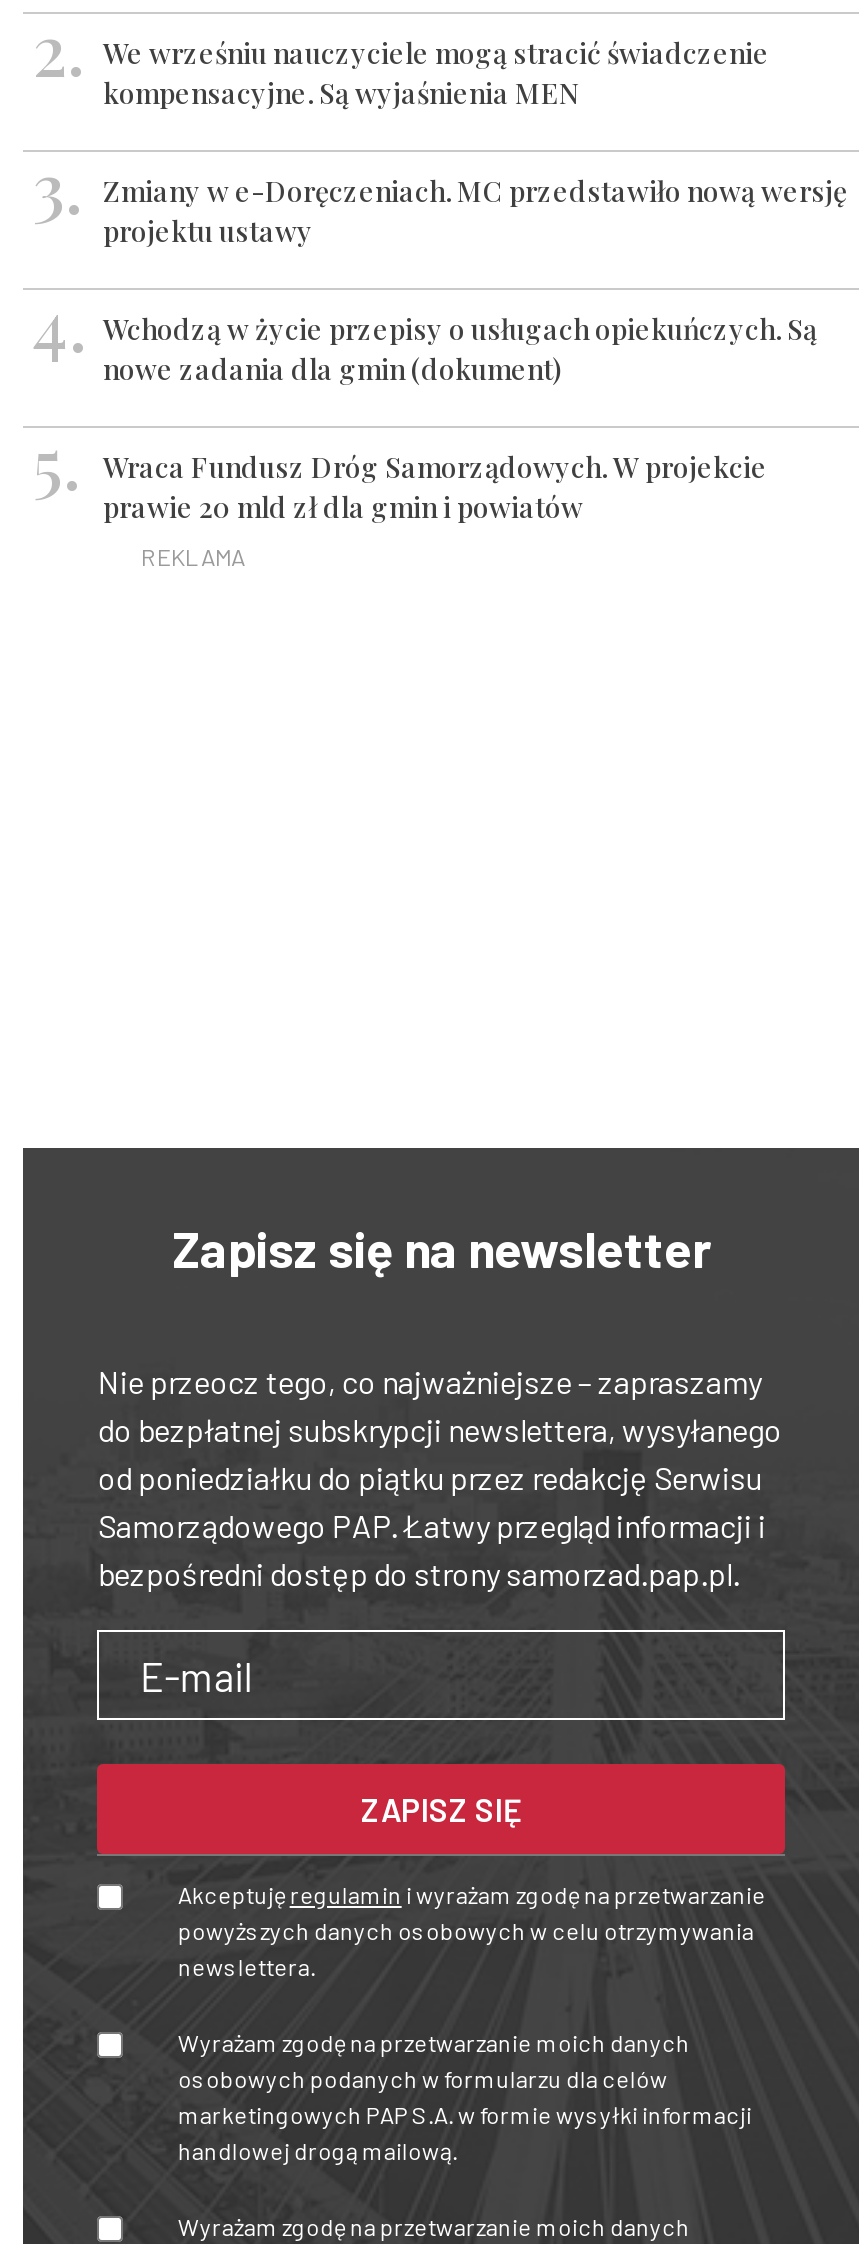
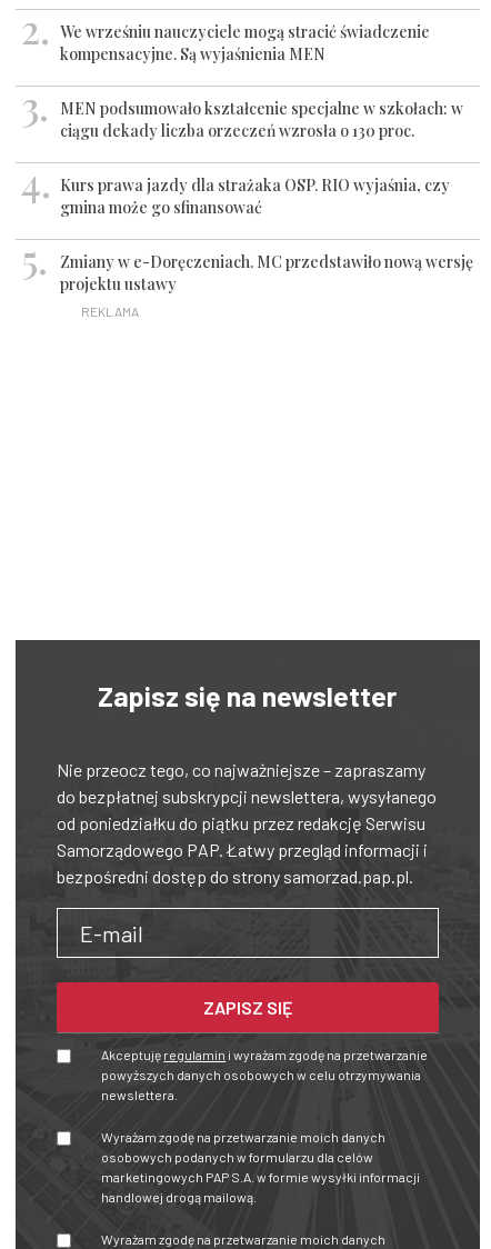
none -> [60,98,463,218] MEN podsumowało kształcenie specjalne w szkołach: w | ciągu dekady liczba orzeczeń wzrosła o 130 proc. | Kurs prawa jazdy dla strażaka OSP. RIO wyjaśnia, czy | gmina może go sfinansować
moved [103,172,847,250] -> [60,251,473,294]: Zmiany w e-Doręczeniach. MC przedstawiło nową wersję | projektu ustawy
[103,310,817,526] Wchodzą w życie przepisy o usługach opiekuńczych. Są | nowe zadania dla gmin (dokument) | Wraca Fundusz Dróg Samorządowych. W projekcie | prawie 20 mld zł dla gmin i powiatów -> none

